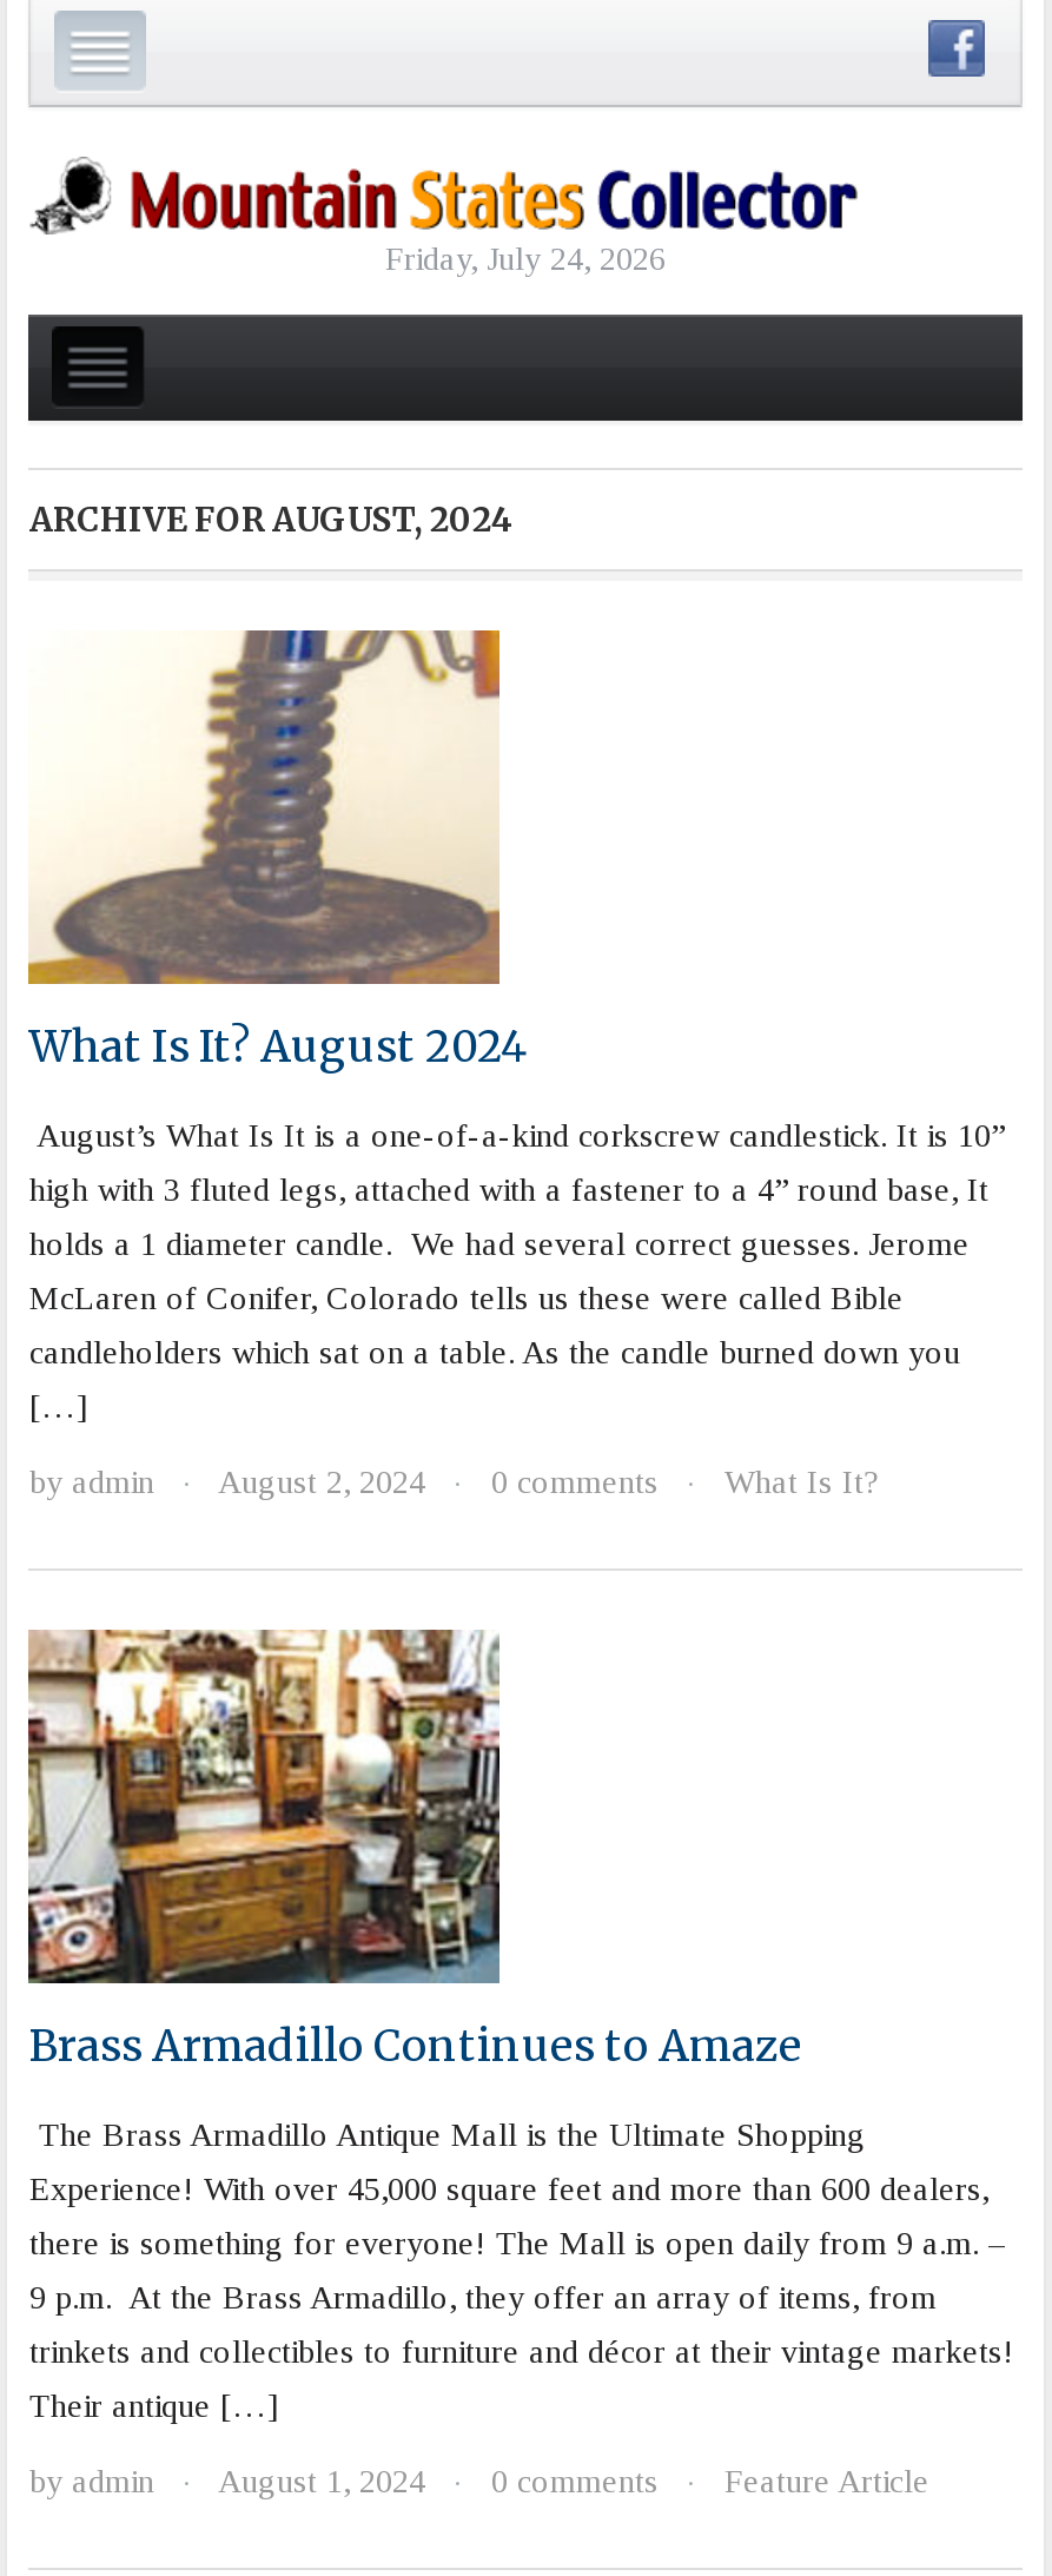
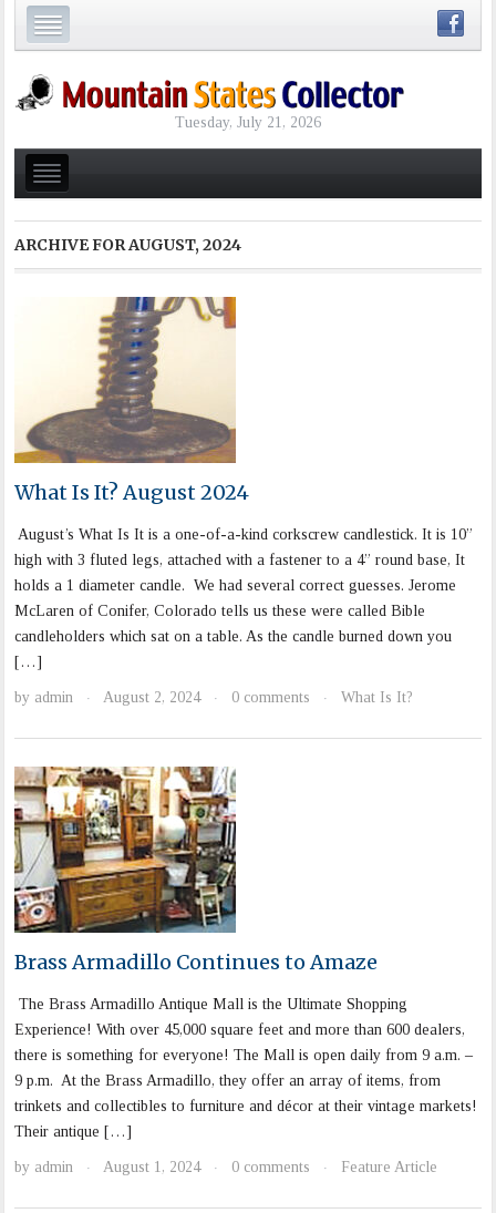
[385,241,666,276] Friday, July 24, 2026 -> [175,114,321,130] Tuesday, July 21, 2026

